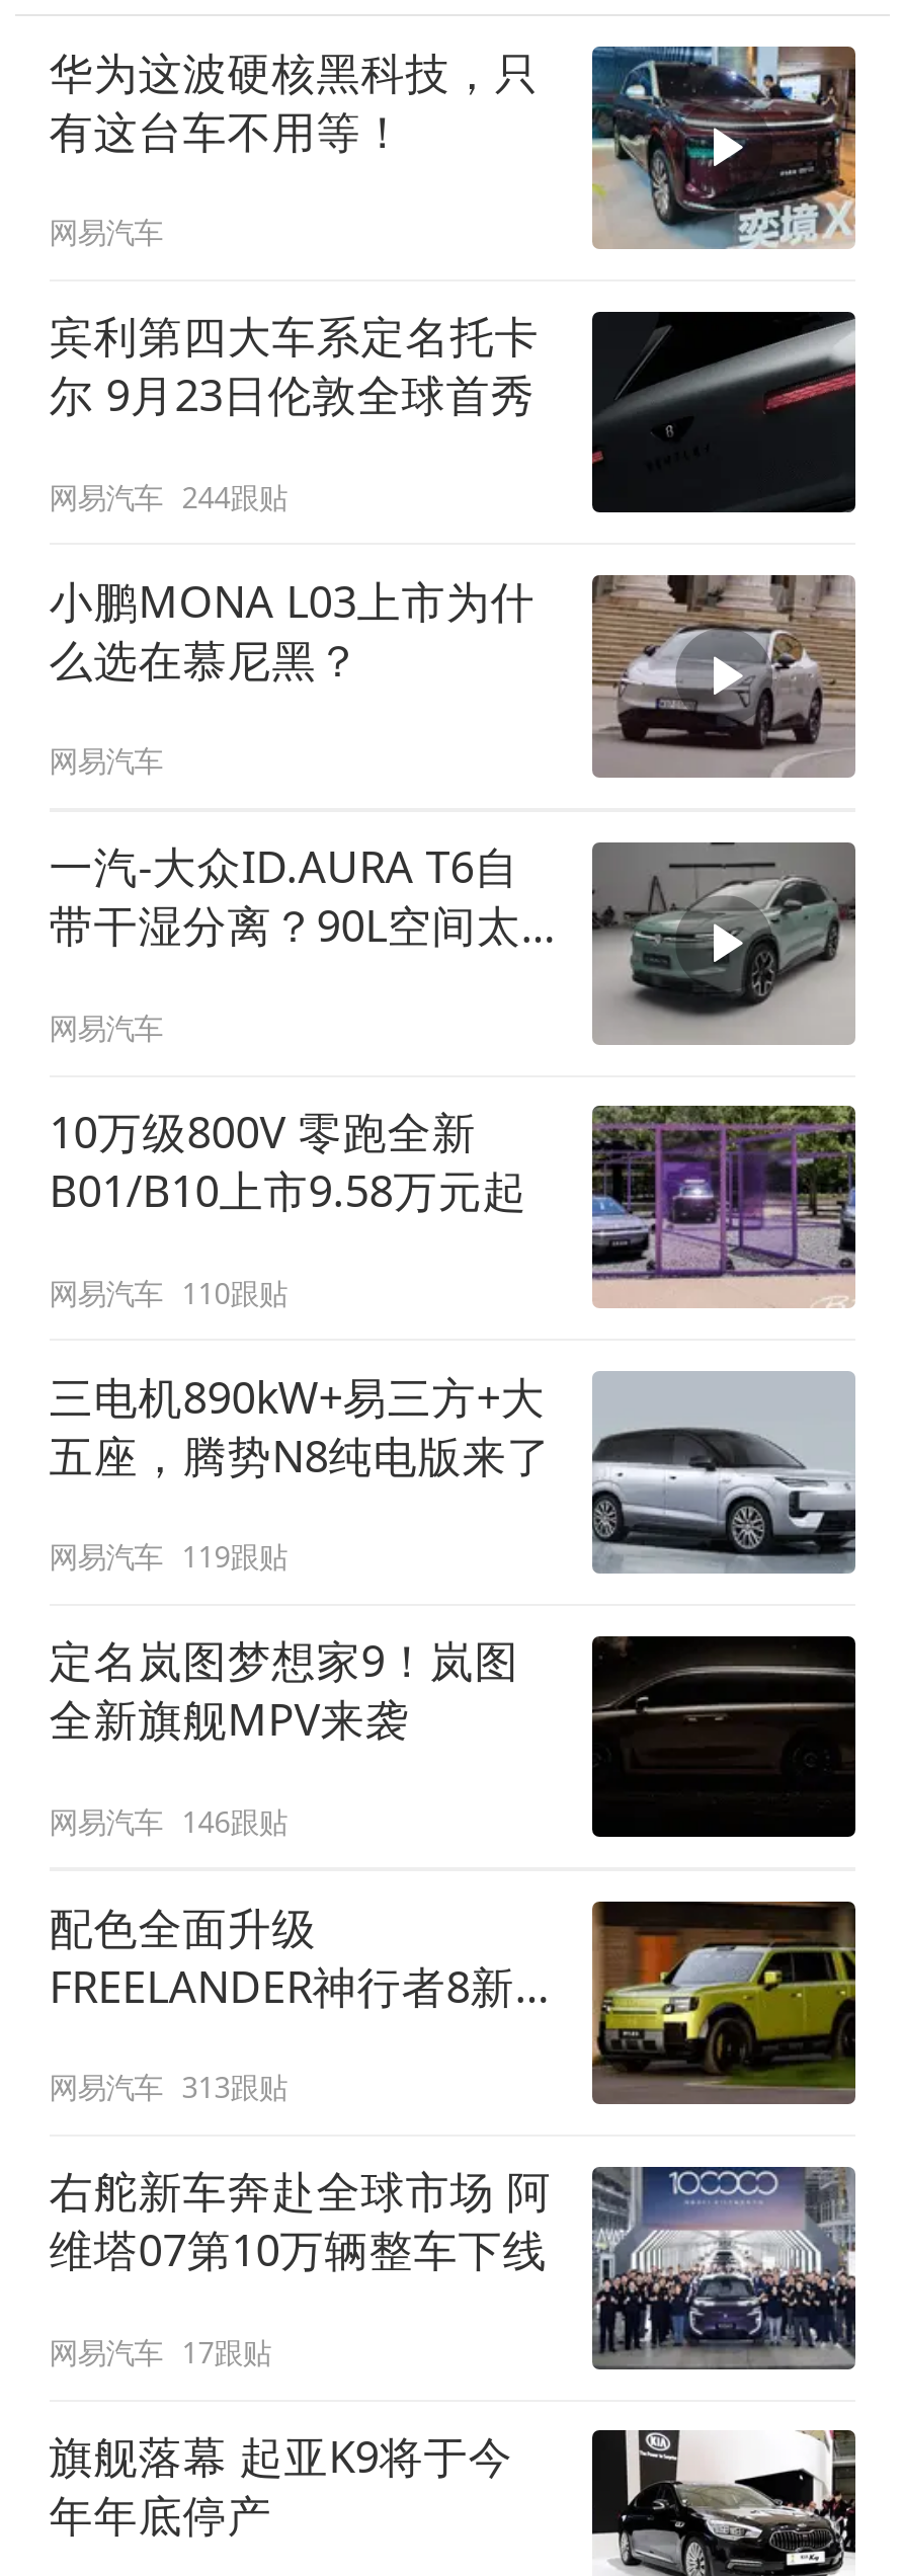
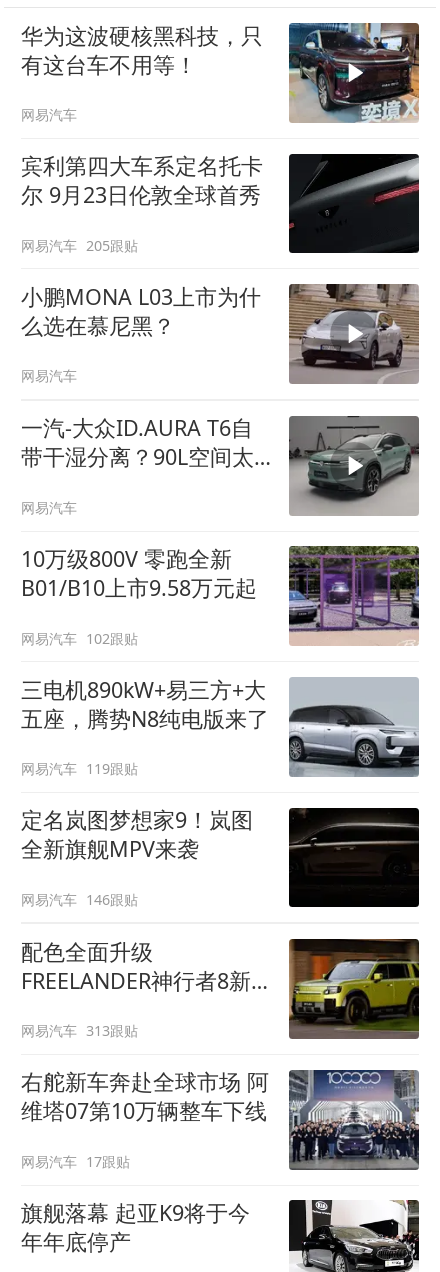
[49,477,287,516] 网易汽车 244跟贴 -> [21,236,138,255] 网易汽车 205跟贴
[49,1273,287,1311] 网易汽车 110跟贴 -> [21,629,138,648] 网易汽车 102跟贴

